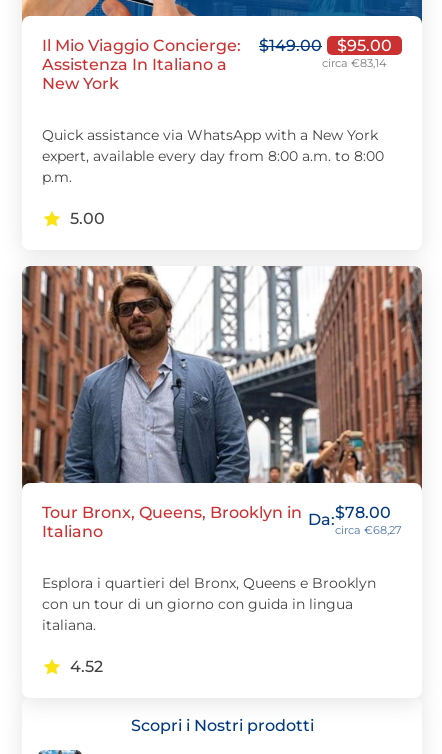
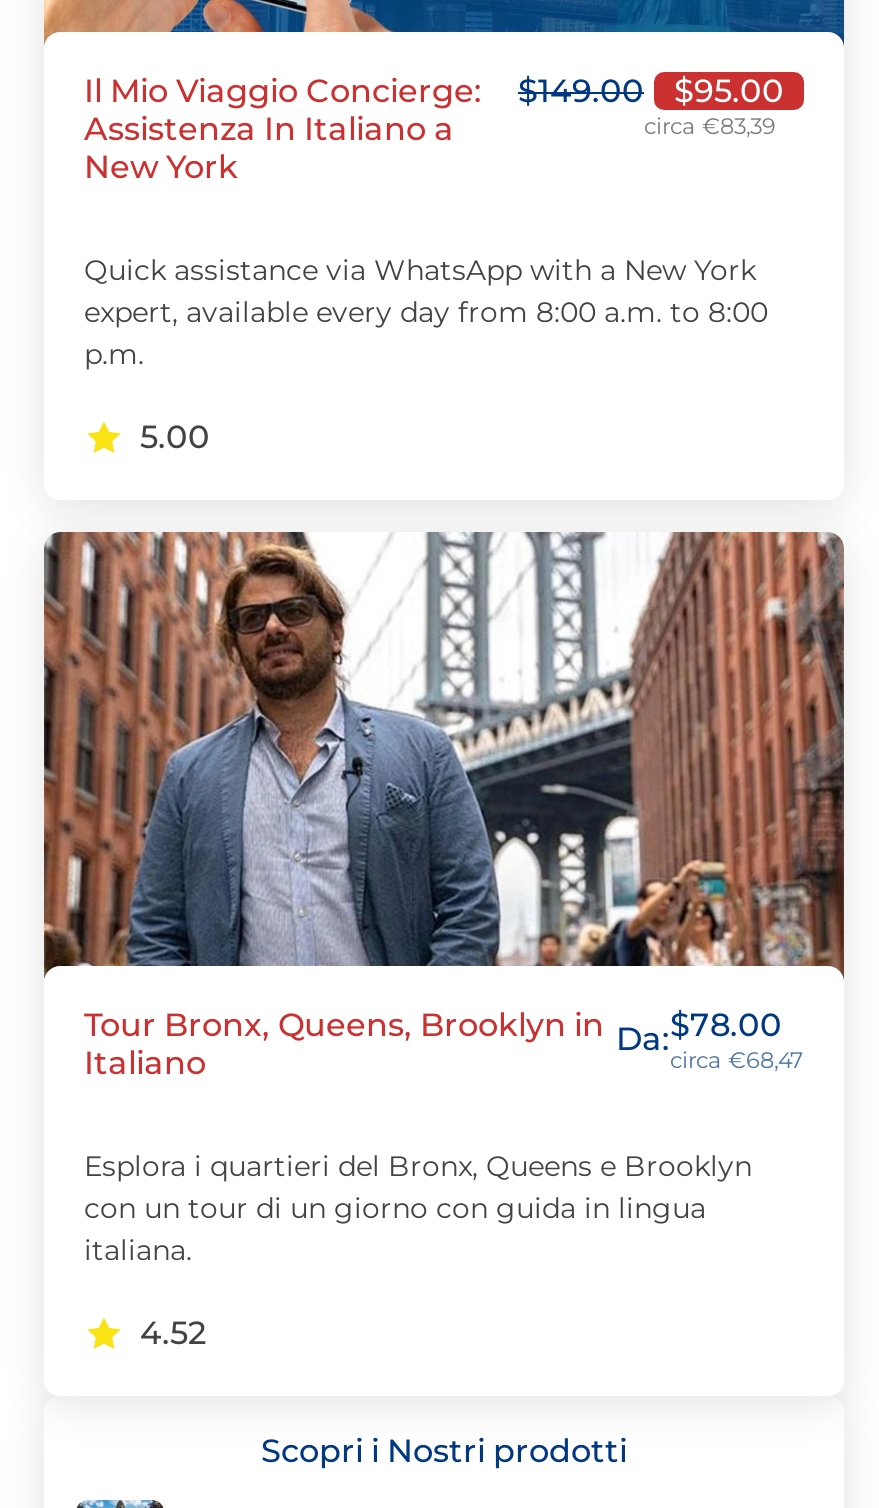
[322,56,386,70] circa €83,14 -> [644,112,776,140] circa €83,39
[335,523,402,537] circa €68,27 -> [670,1046,804,1074] circa €68,47

